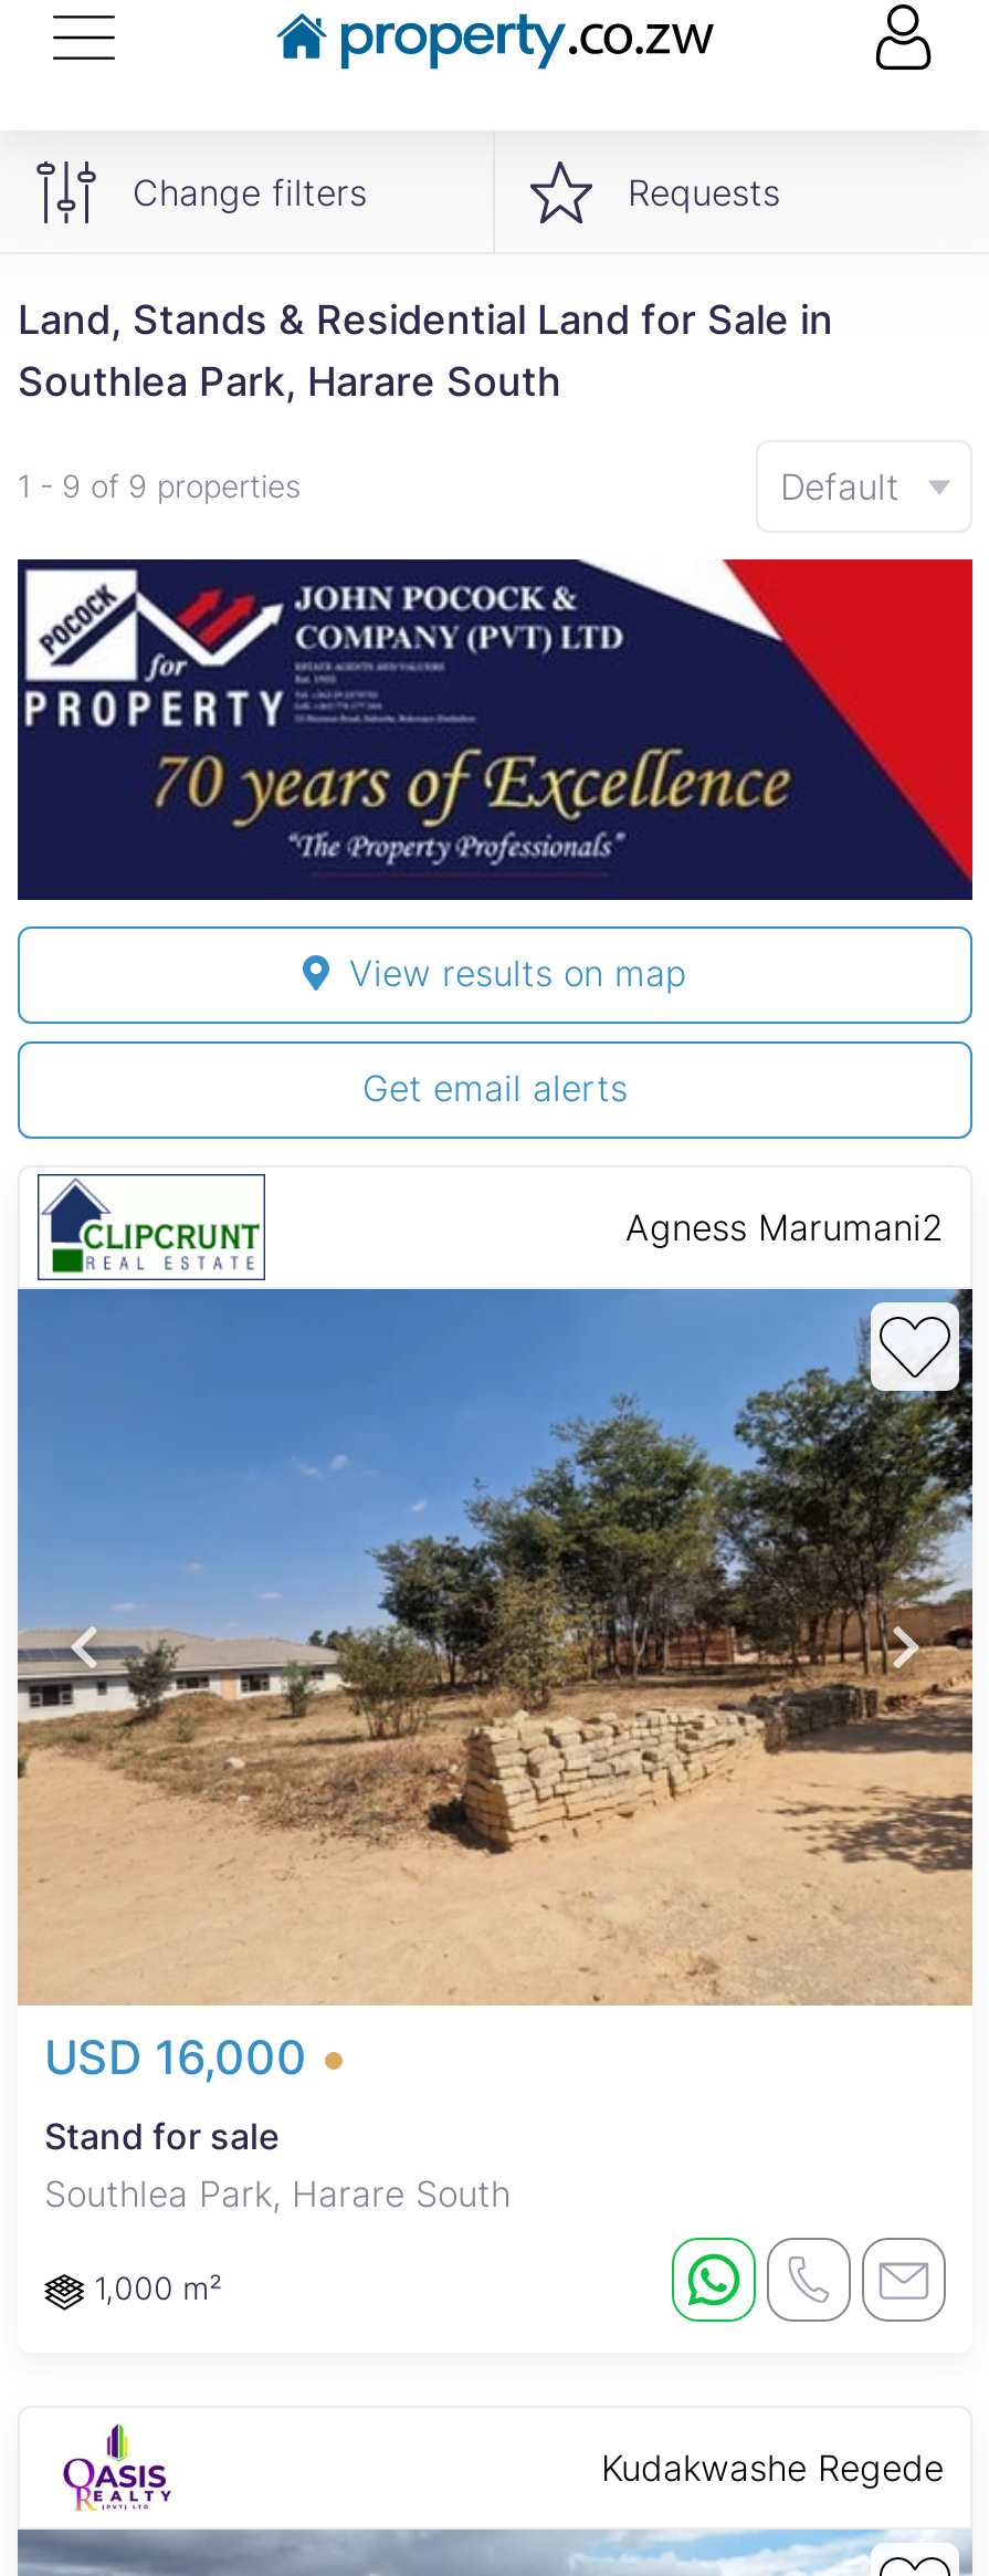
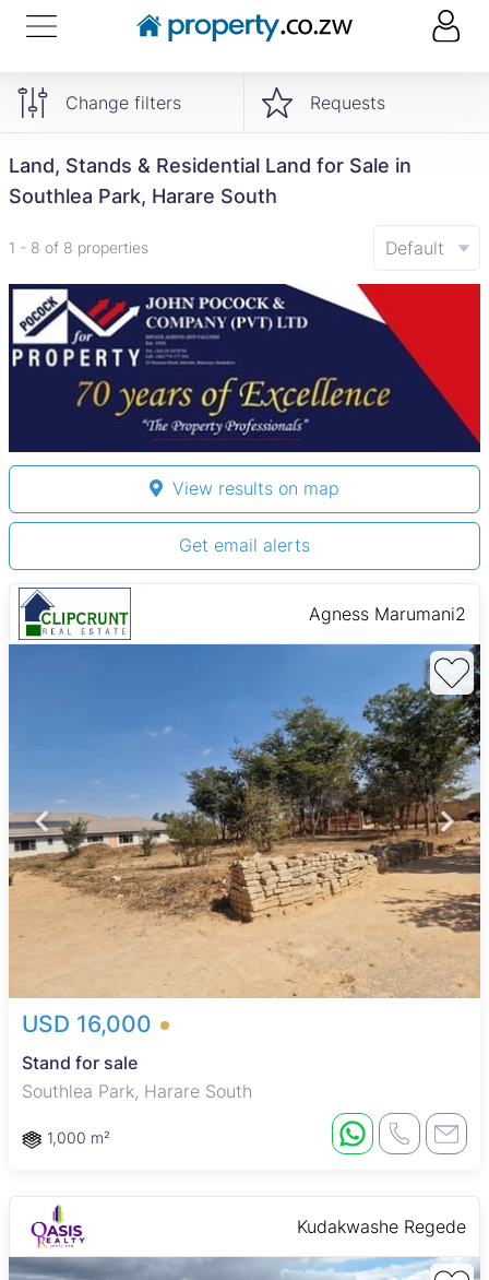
[18,467,301,504] 1 - 9 of 9 properties -> [9,238,148,257] 1 - 8 of 8 properties

